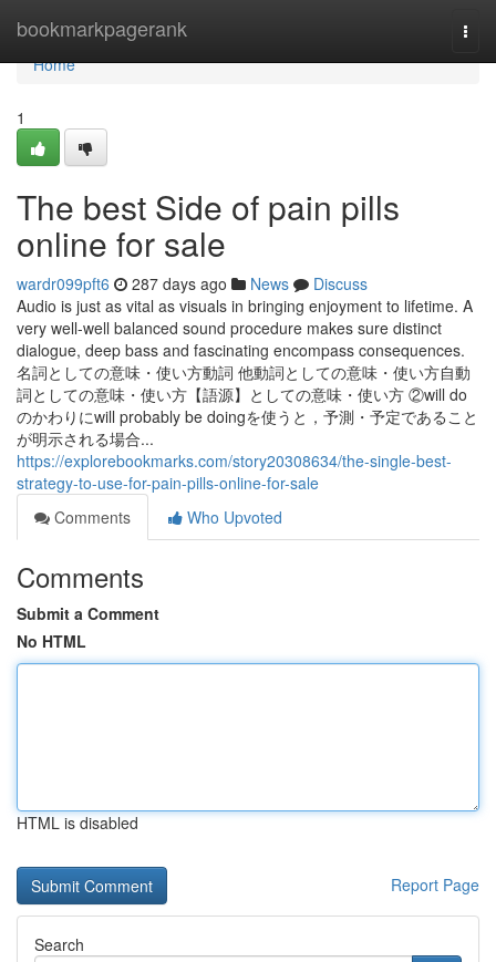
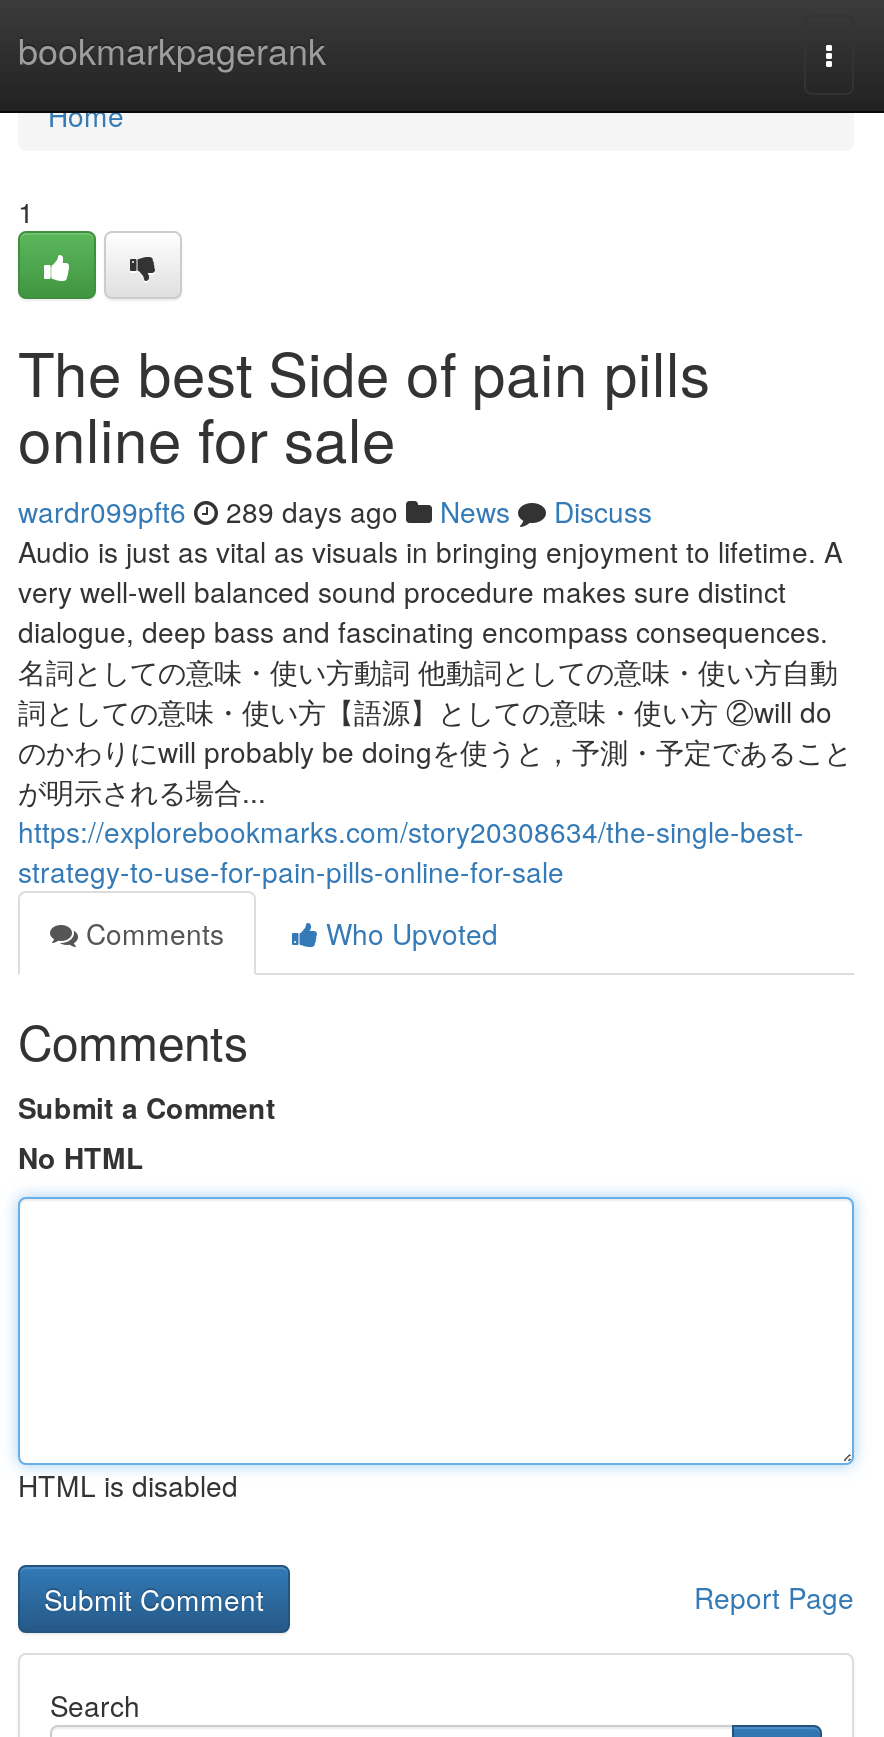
[17,272,368,294] wardr099pft6 287 days ago News Discuss -> [18,491,652,531] wardr099pft6 289 days ago News Discuss

